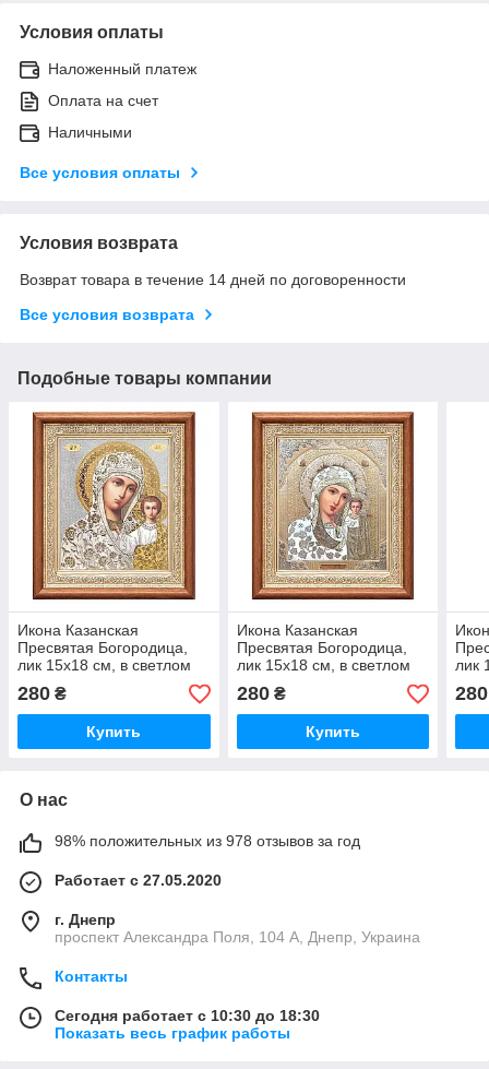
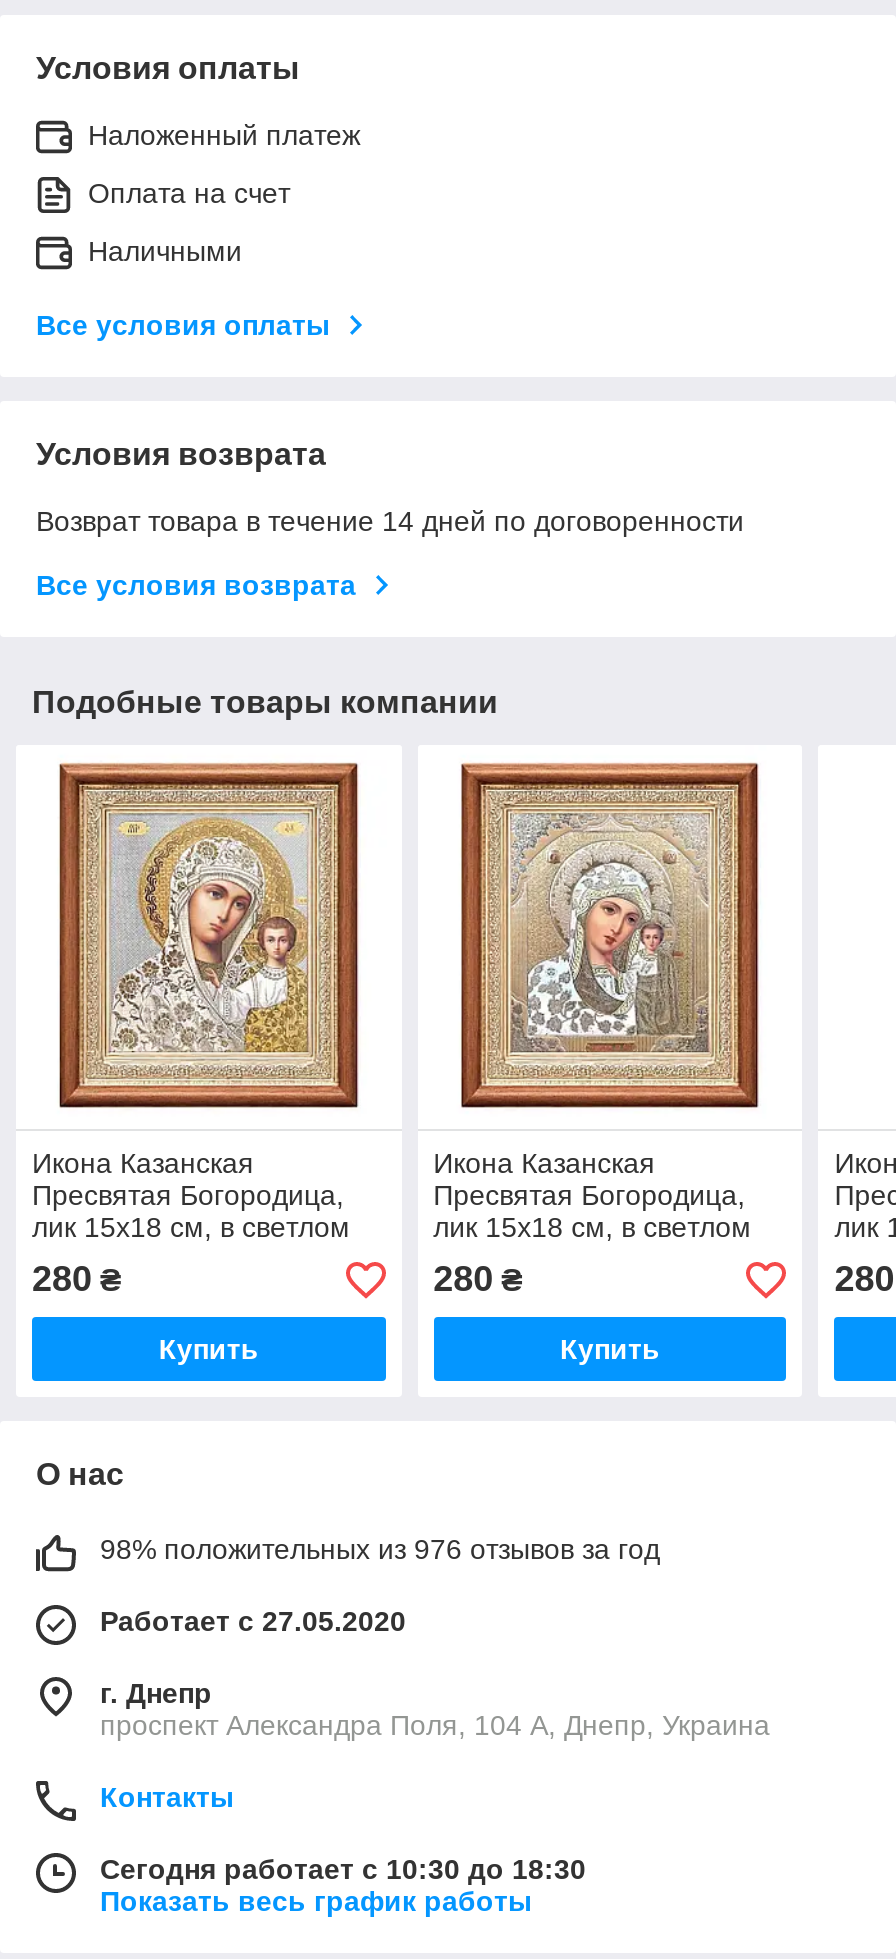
[55,832,360,850] 98% положительных из 978 отзывов за год -> [100,1534,660,1566] 98% положительных из 976 отзывов за год

